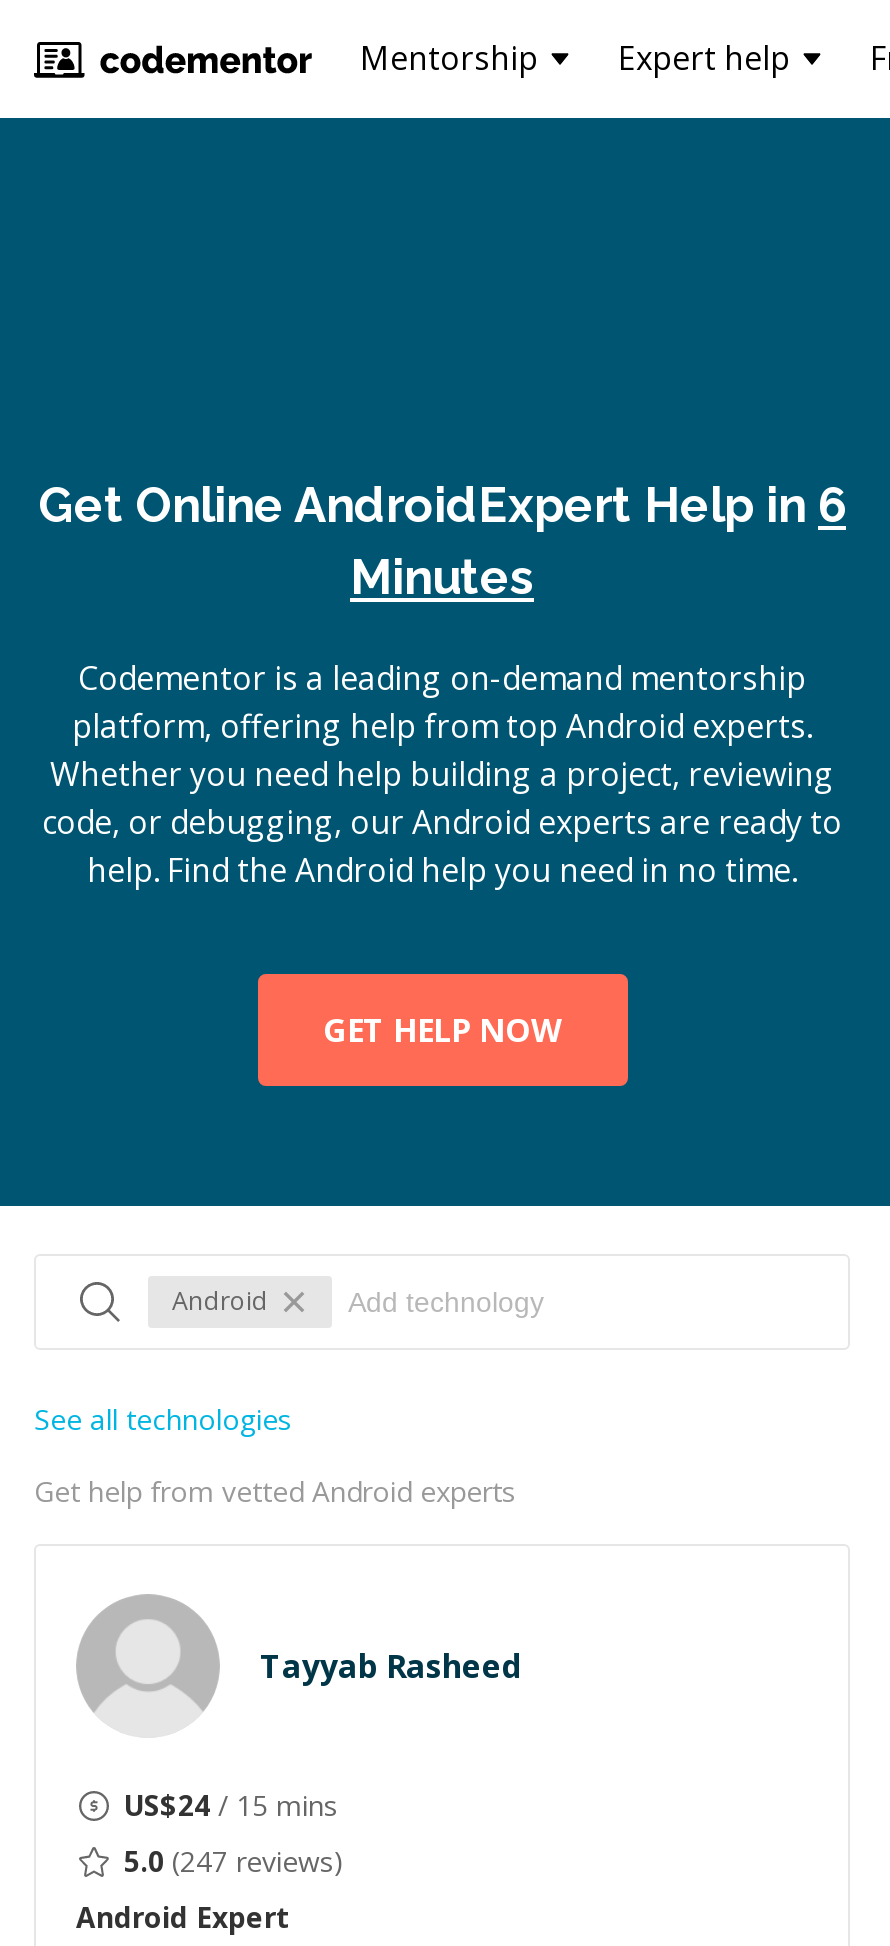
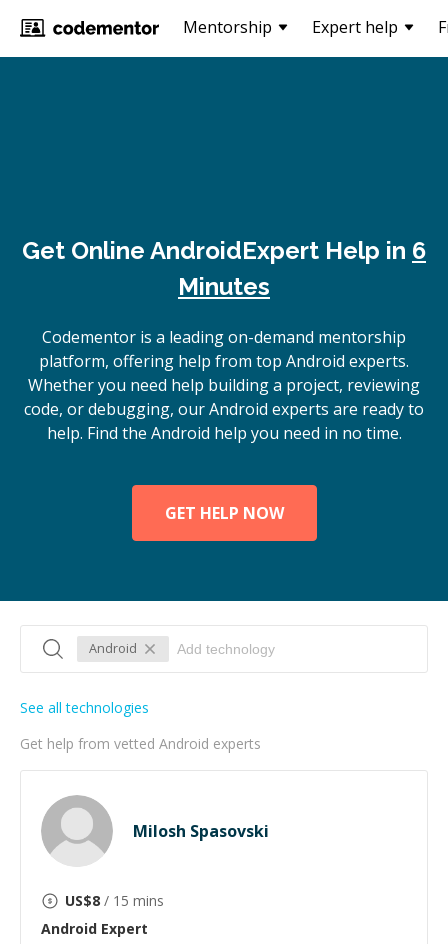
[124,1644,522,1880] Tayyab Rasheed | US$24 / 15 mins | 5.0 (247 reviews) -> [65,820,269,910] Milosh Spasovski | US$8 / 15 mins

